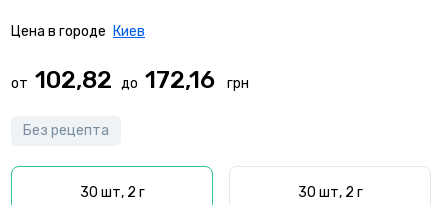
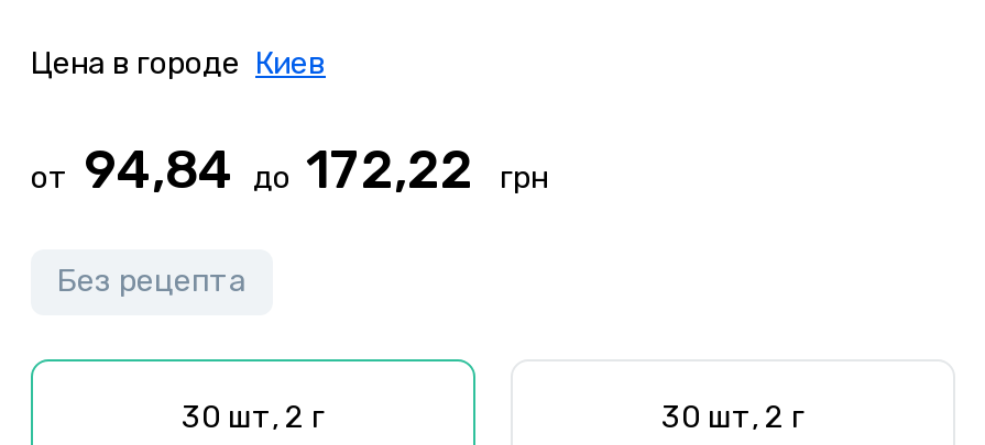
[11,66,221,94] от 102,82 до 172,16 -> [31,140,486,201] от 94,84 до 172,22

